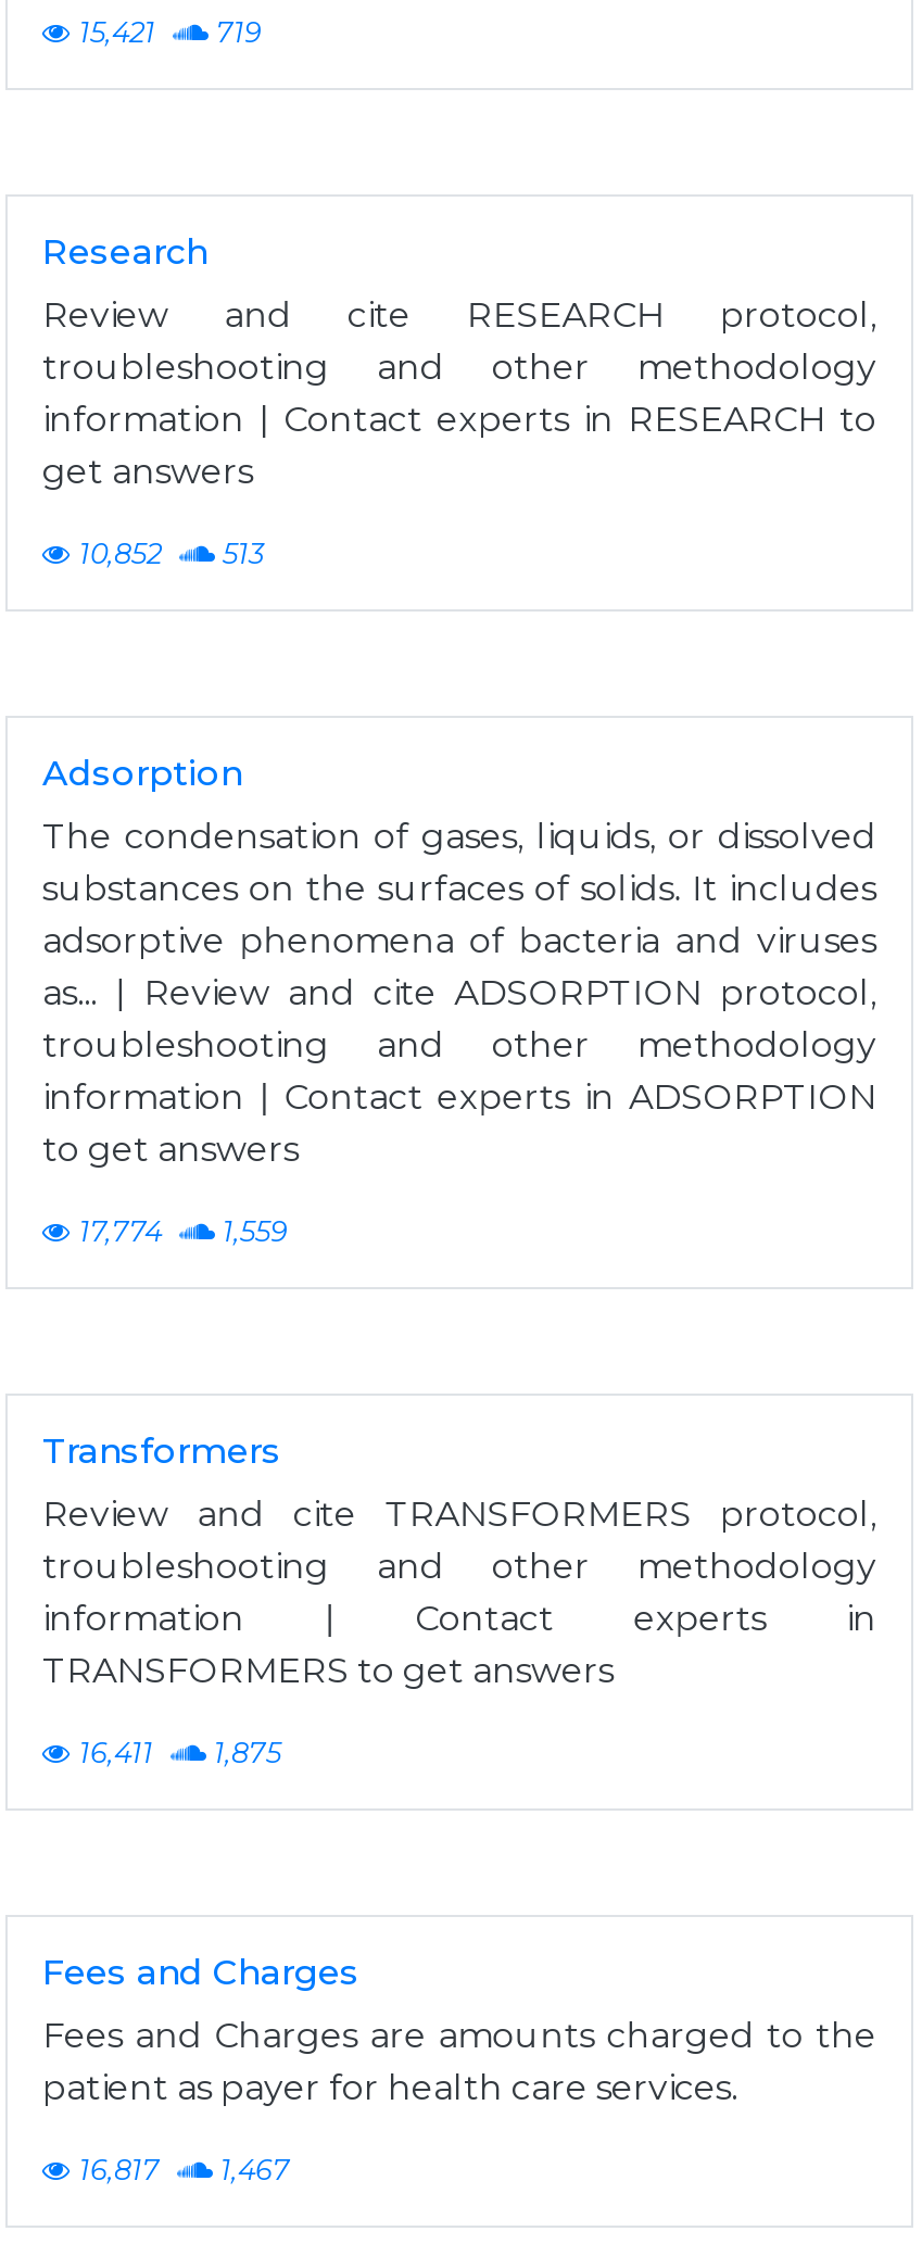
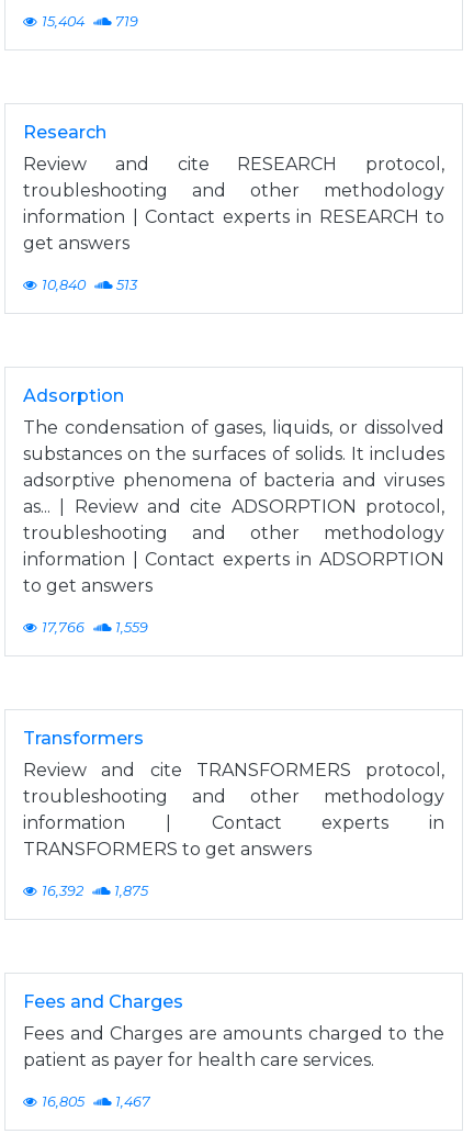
[79,16,262,48] 15,421 719 -> [42,13,138,29] 15,404 719
[79,537,264,570] 10,852 513 -> [42,276,137,293] 10,840 513
[79,1215,288,1247] 17,774 1,559 -> [42,619,148,635] 17,766 1,559
[79,1736,281,1769] 16,411 1,875 -> [42,882,148,899] 16,392 1,875
[79,2153,290,2186] 16,817 1,467 -> [42,1093,150,1110] 16,805 1,467

